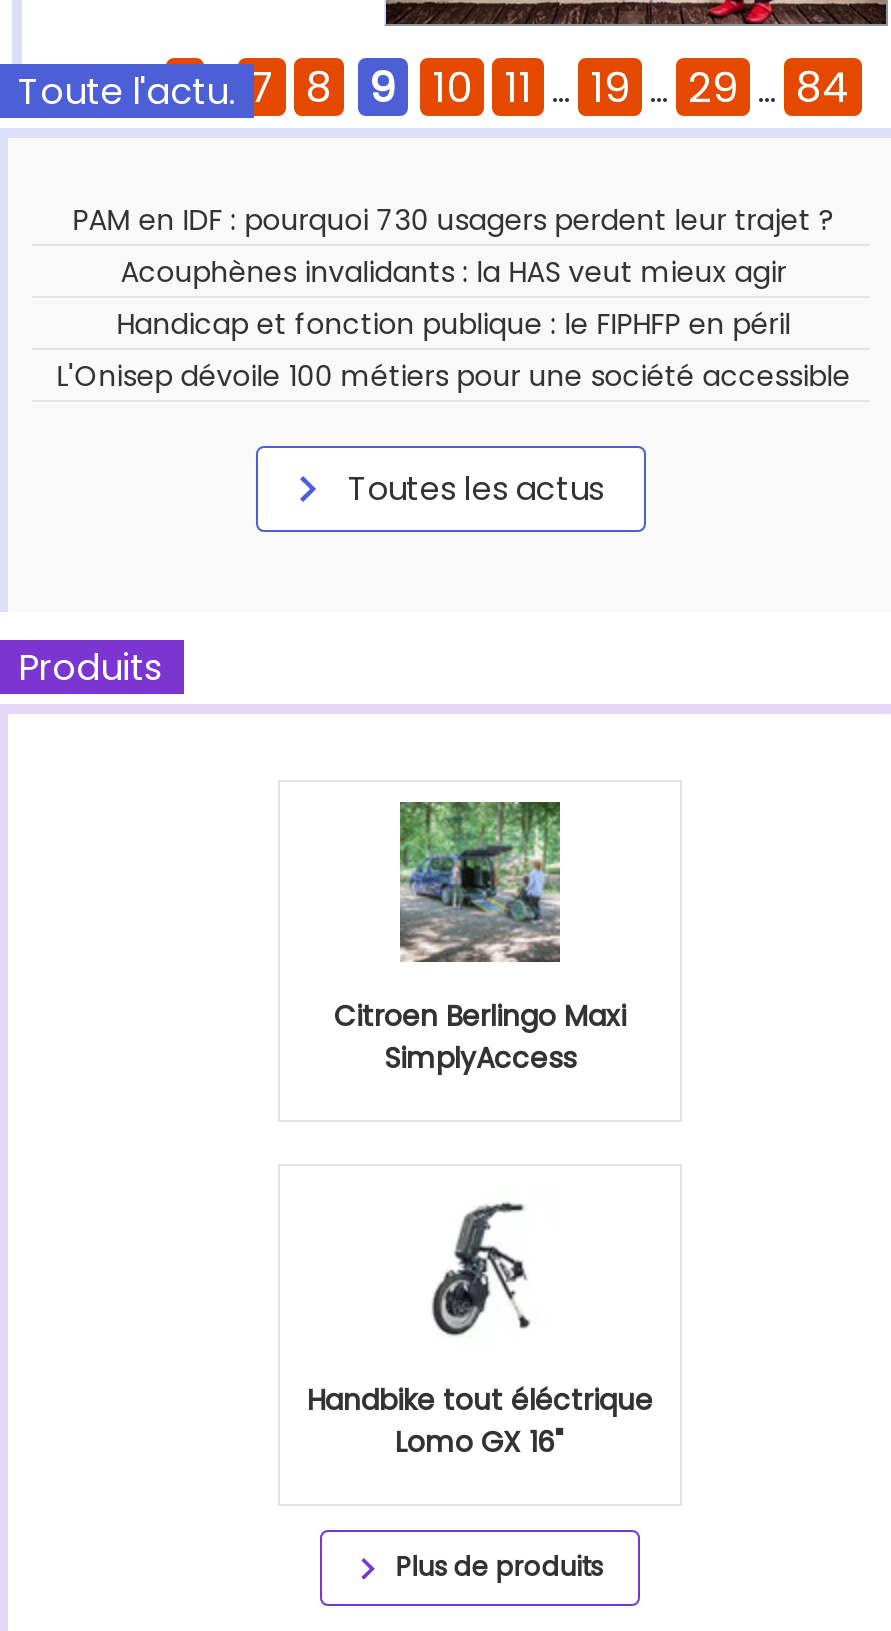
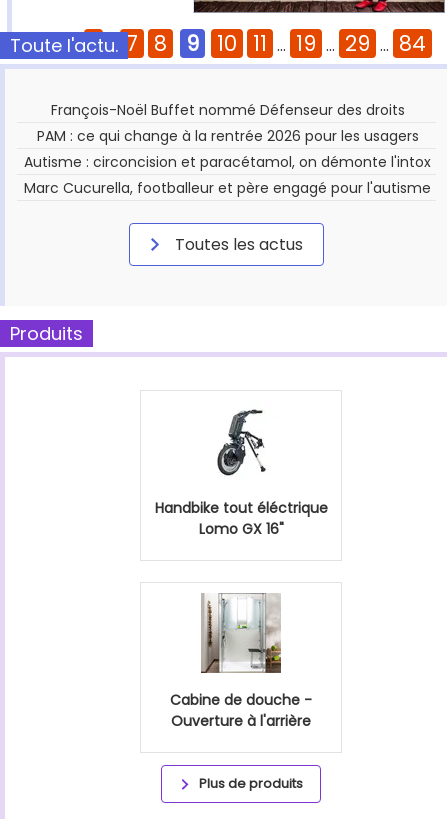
[56,200,850,396] PAM en IDF : pourquoi 730 usagers perdent leur trajet ? | Acouphènes invalidants : la HAS veut mieux agir | Handicap et fonction publique : le FIPHFP en péril | L'Onisep dévoile 100 métiers pour une société accessible -> [24,100,431,198] François-Noël Buffet nommé Défenseur des droits | PAM : ce qui change à la rentrée 2026 pour les usagers | Autisme : circoncision et paracétamol, on démonte l'intox | Marc Cucurella, footballeur et père engagé pour l'autisme
[334,800,626,1078] [image] | Citroen Berlingo Maxi | SimplyAccess -> none
moved [307,1202,653,1462] -> [154,409,327,539]: [image] | Handbike tout éléctrique | Lomo GX 16"
none -> [170,592,312,731] [image] | Cabine de douche - | Ouverture à l'arrière

